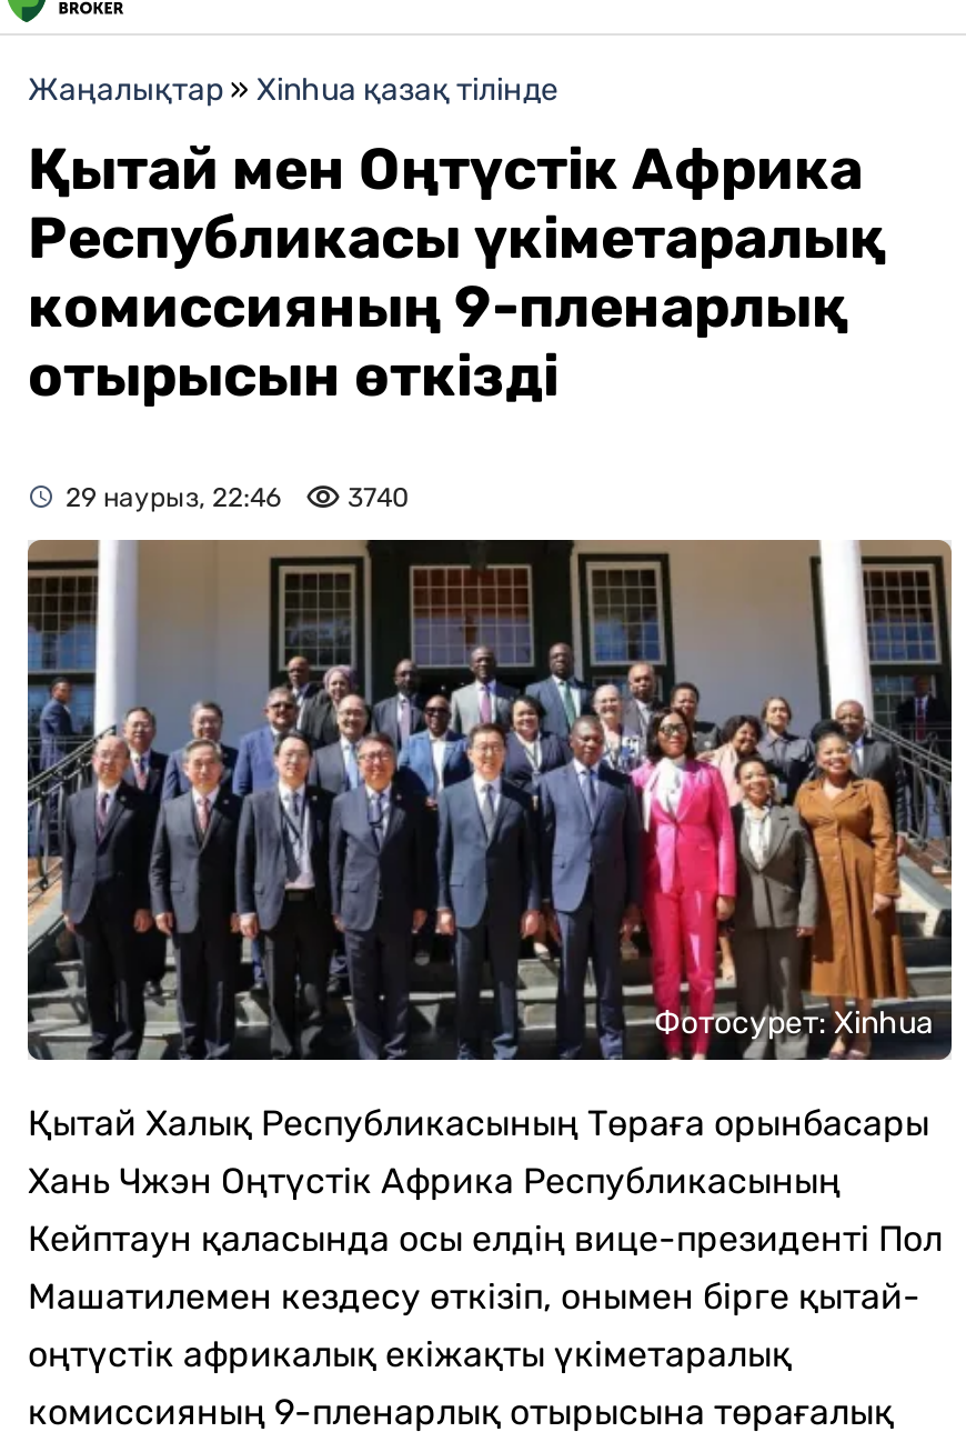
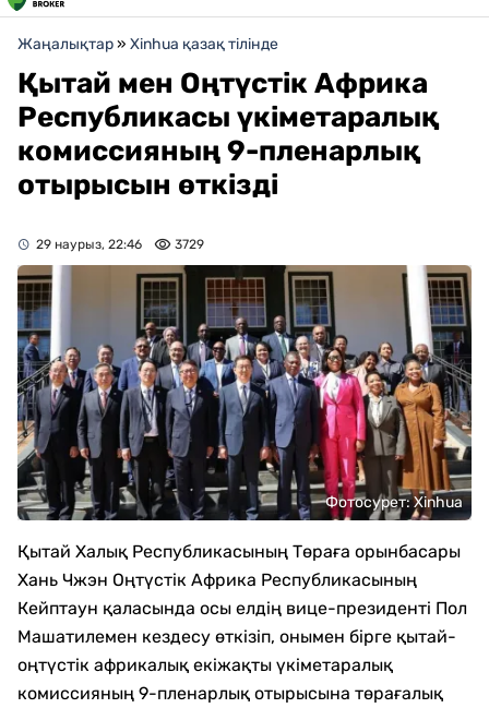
[348,482,410,513] 3740 -> [175,237,204,252] 3729

